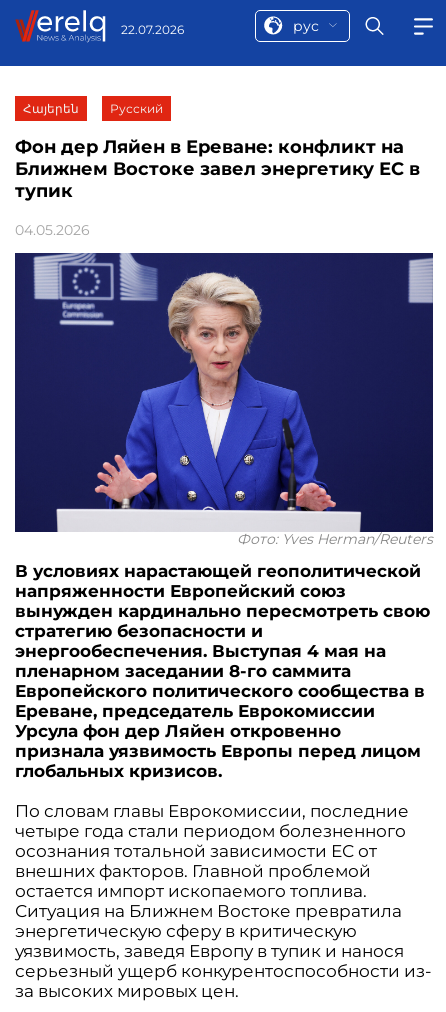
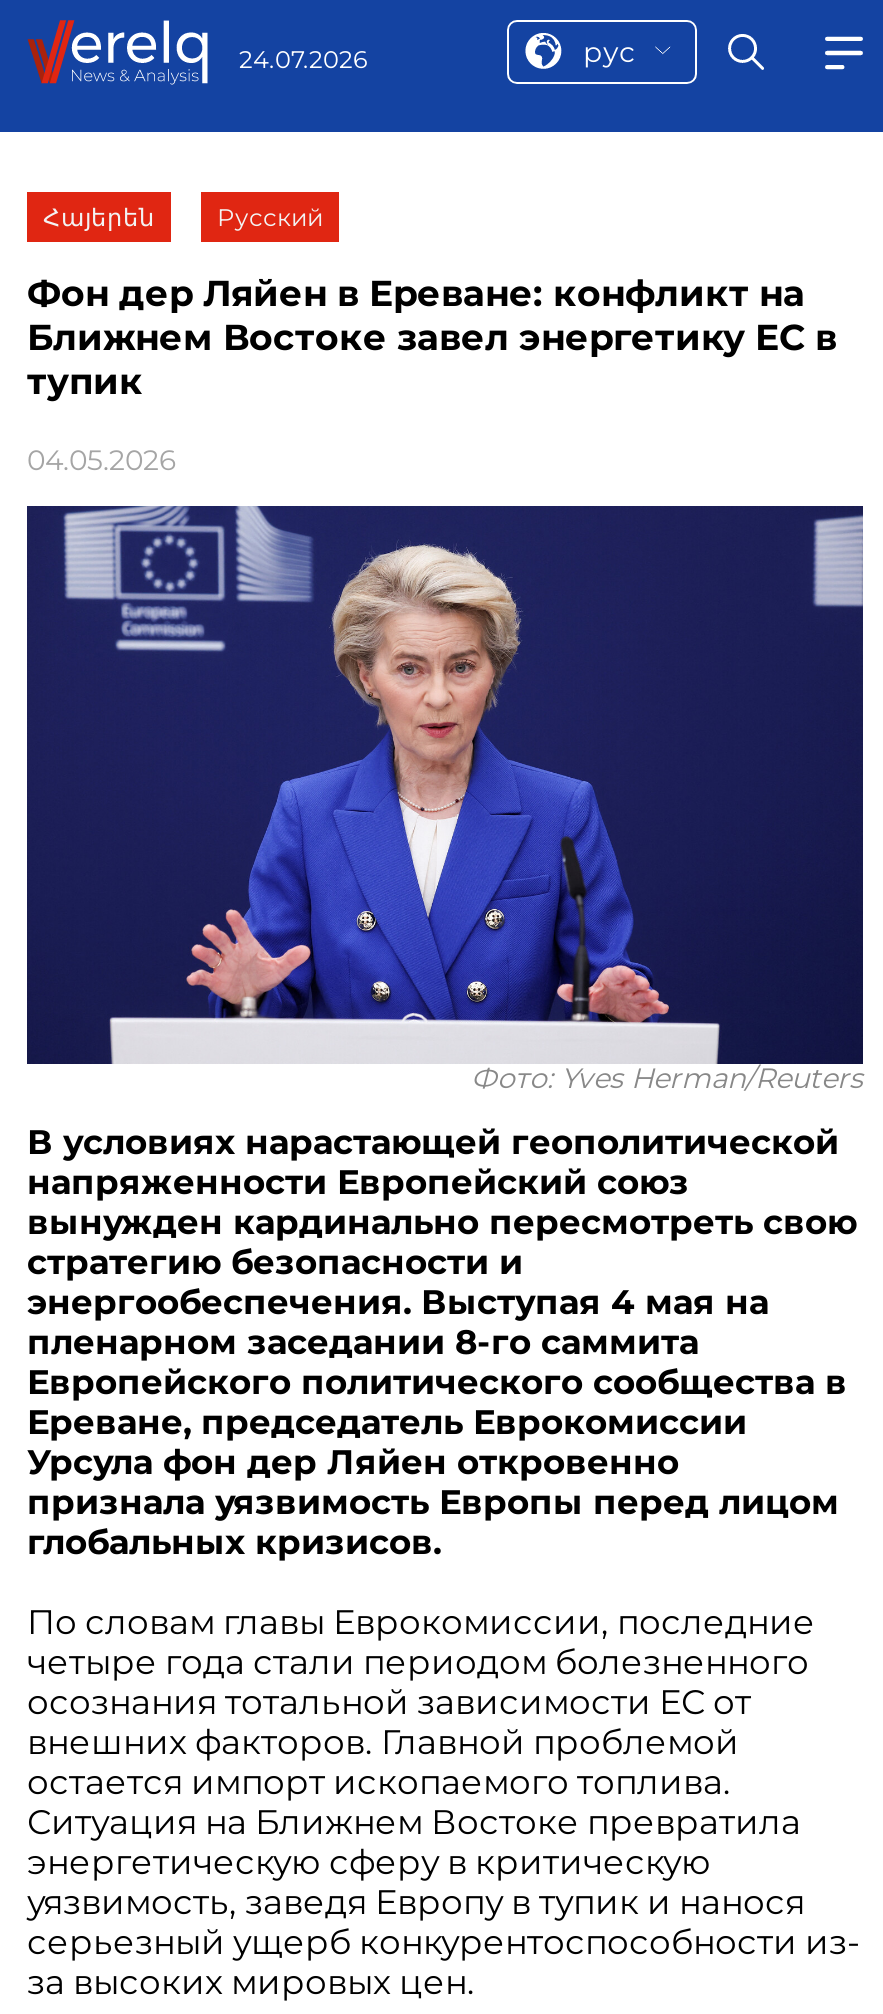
[121,21,184,36] 22.07.2026 -> [239,43,367,73] 24.07.2026

